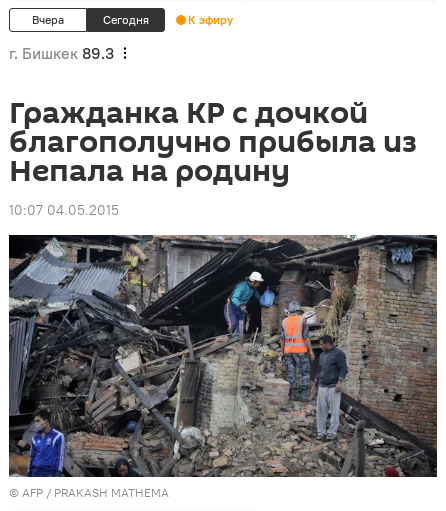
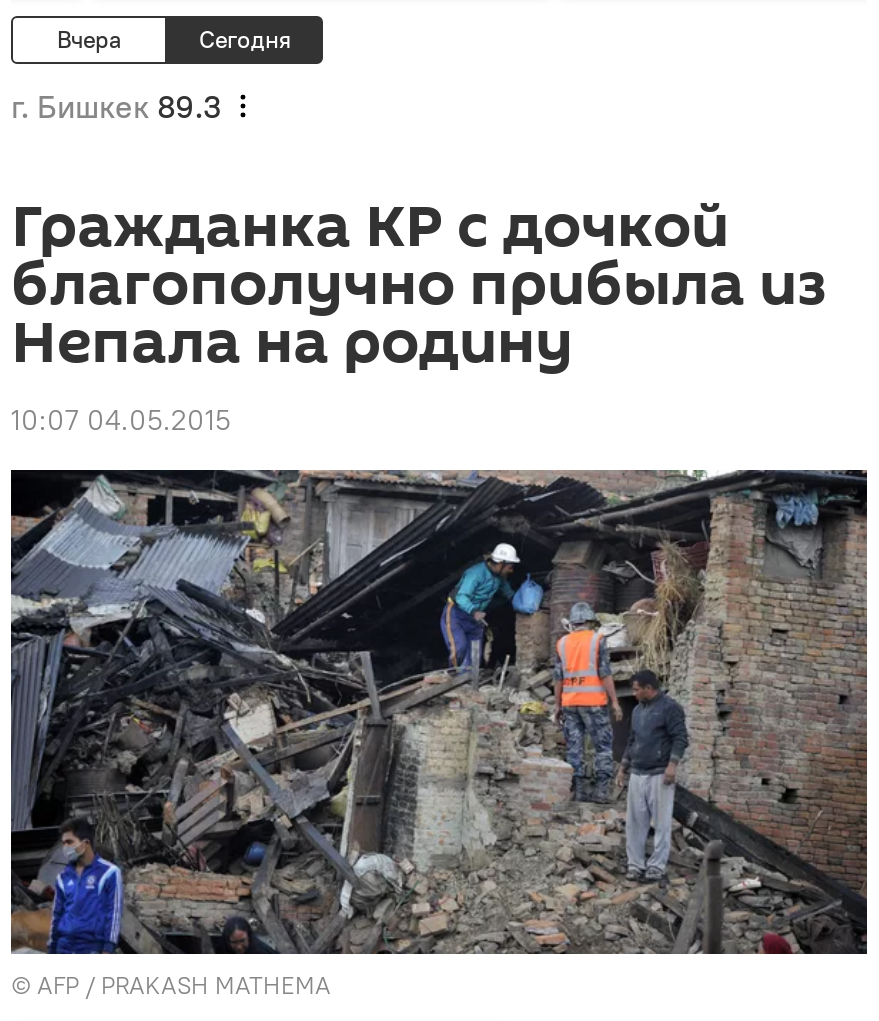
[188,12,233,27] К эфиру -> none

